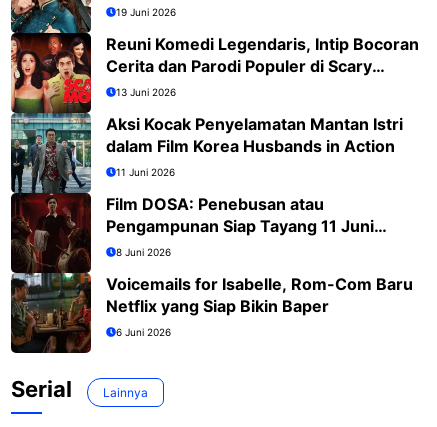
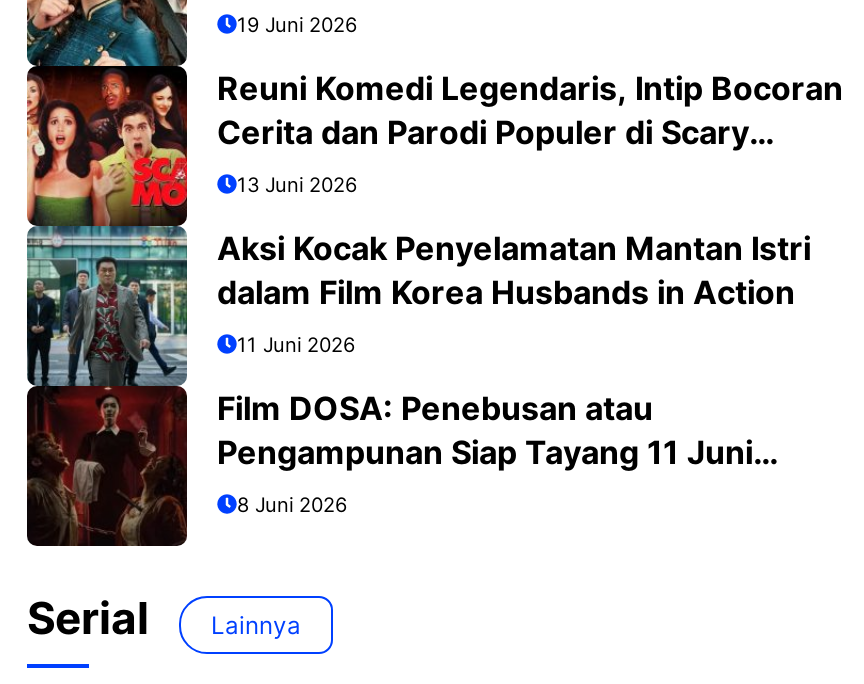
[11,273,413,353] [image] | Voicemails for Isabelle, Rom-Com Baru | Netflix yang Siap Bikin Baper | 6 Juni 2026 -> none

